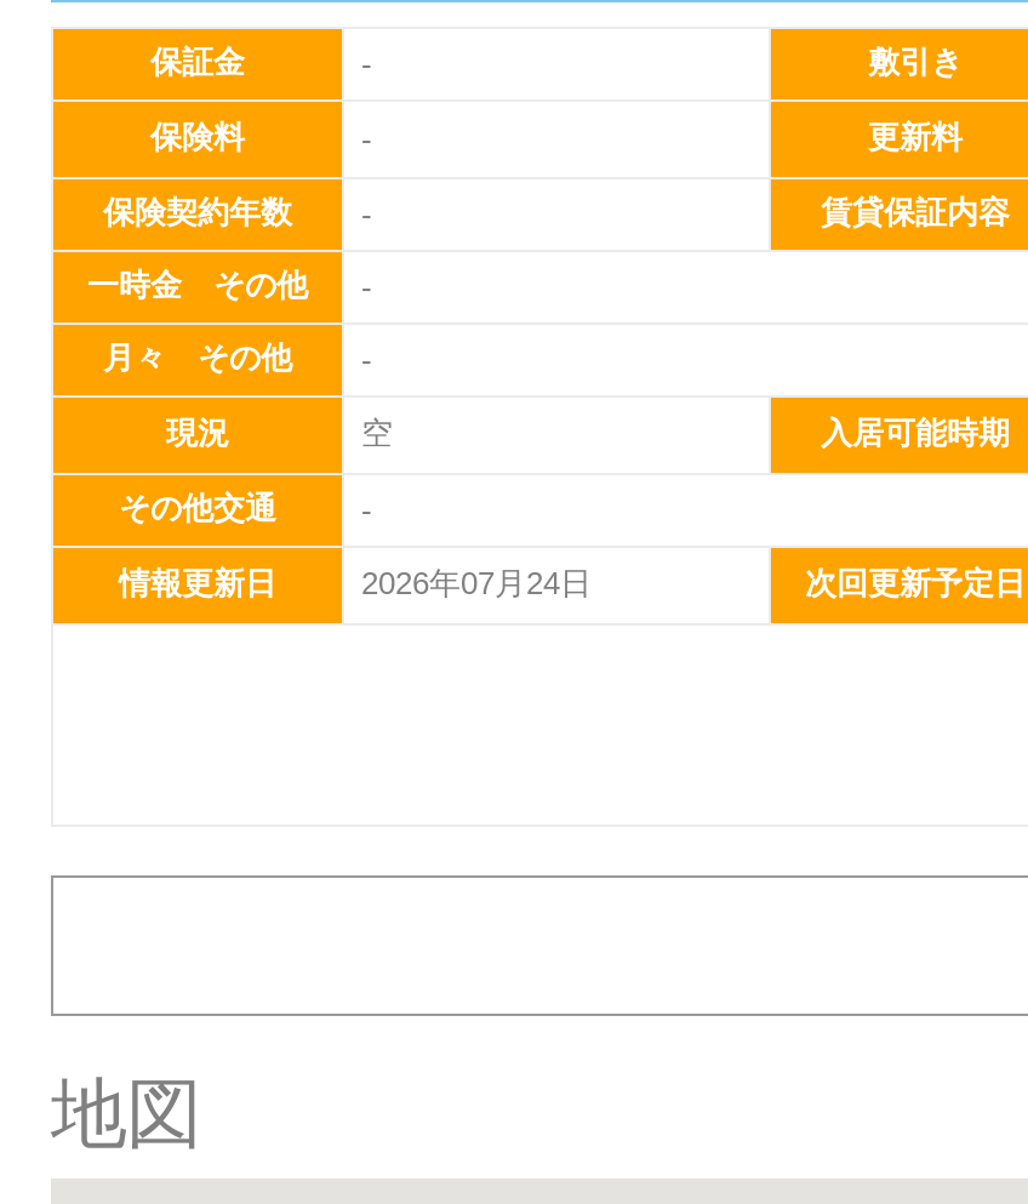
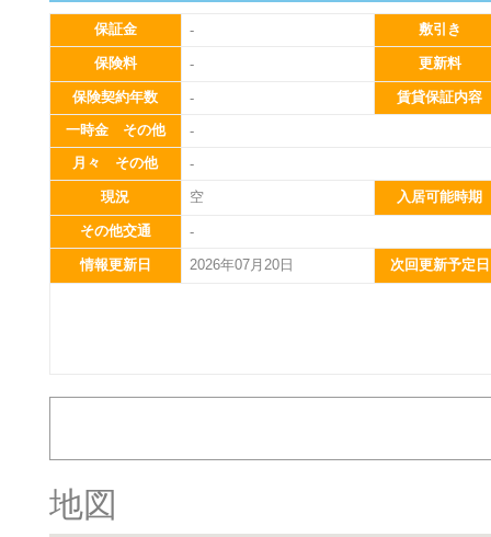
[361,565,592,601] 2026年07月24日 -> [190,256,294,273] 2026年07月20日

